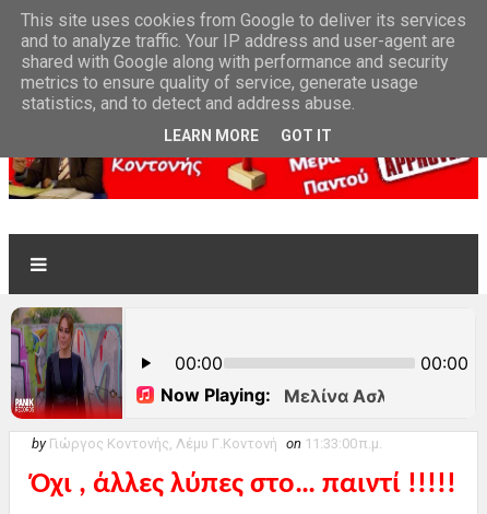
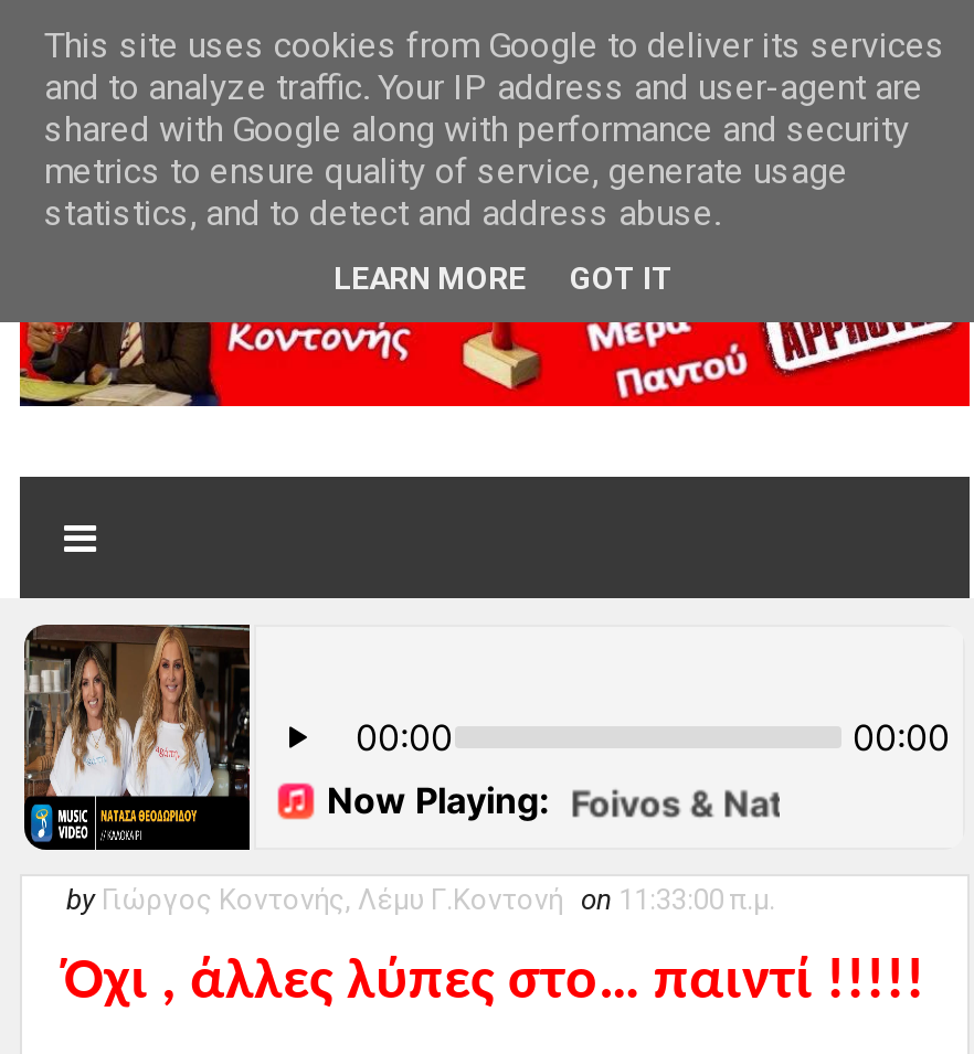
[10,307,123,420] [image] -> [22,625,252,852] [image]

